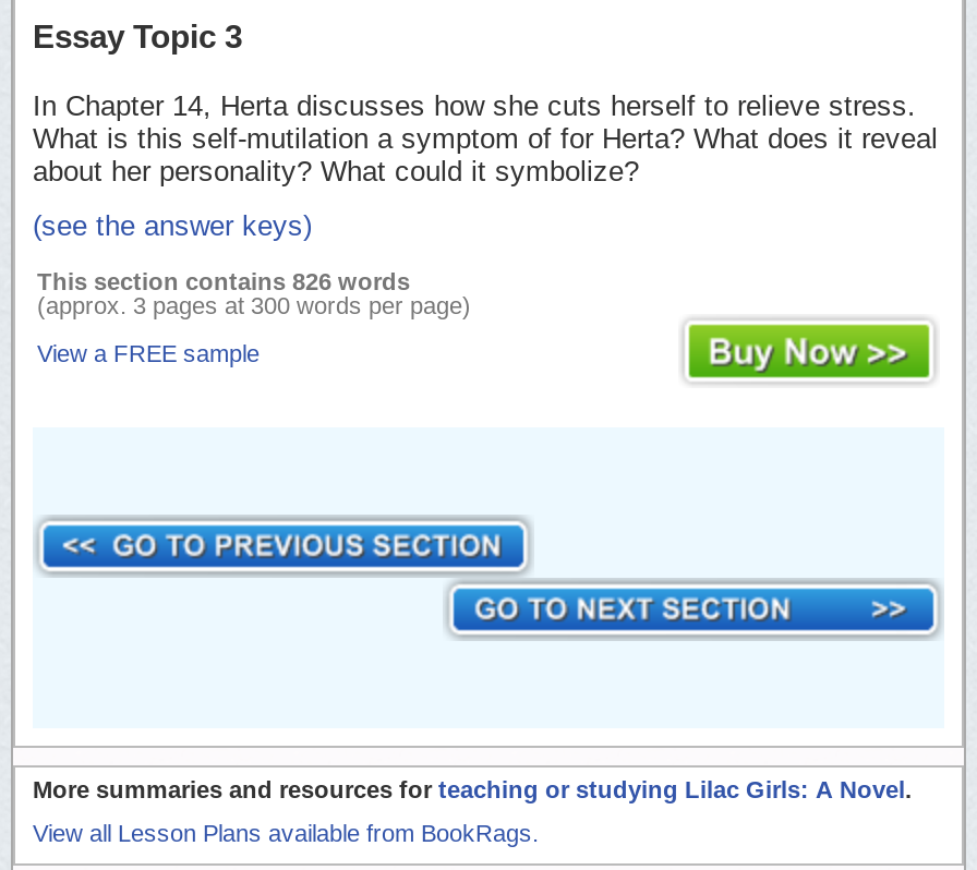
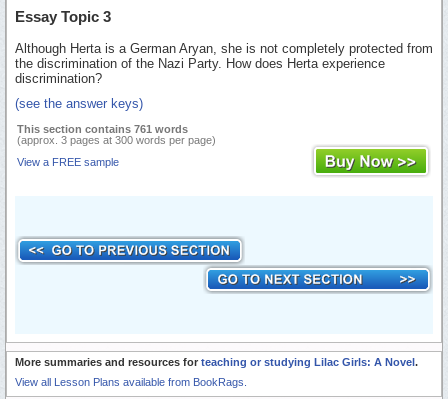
[33,89,938,187] In Chapter 14, Herta discusses how she cuts herself to relieve stress. | What is this self-mutilation a symptom of for Herta? What does it reveal | about her personality? What could it symbolize? -> [15,41,433,86] Although Herta is a German Aryan, she is not completely protected from | the discrimination of the Nazi Party. How does Herta experience | discrimination?
[37,268,410,294] This section contains 826 words -> [17,123,188,135] This section contains 761 words

